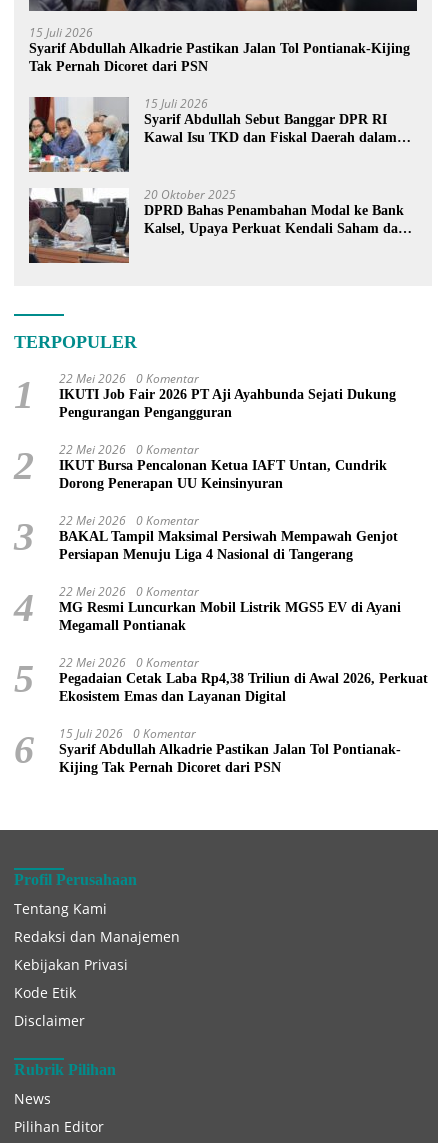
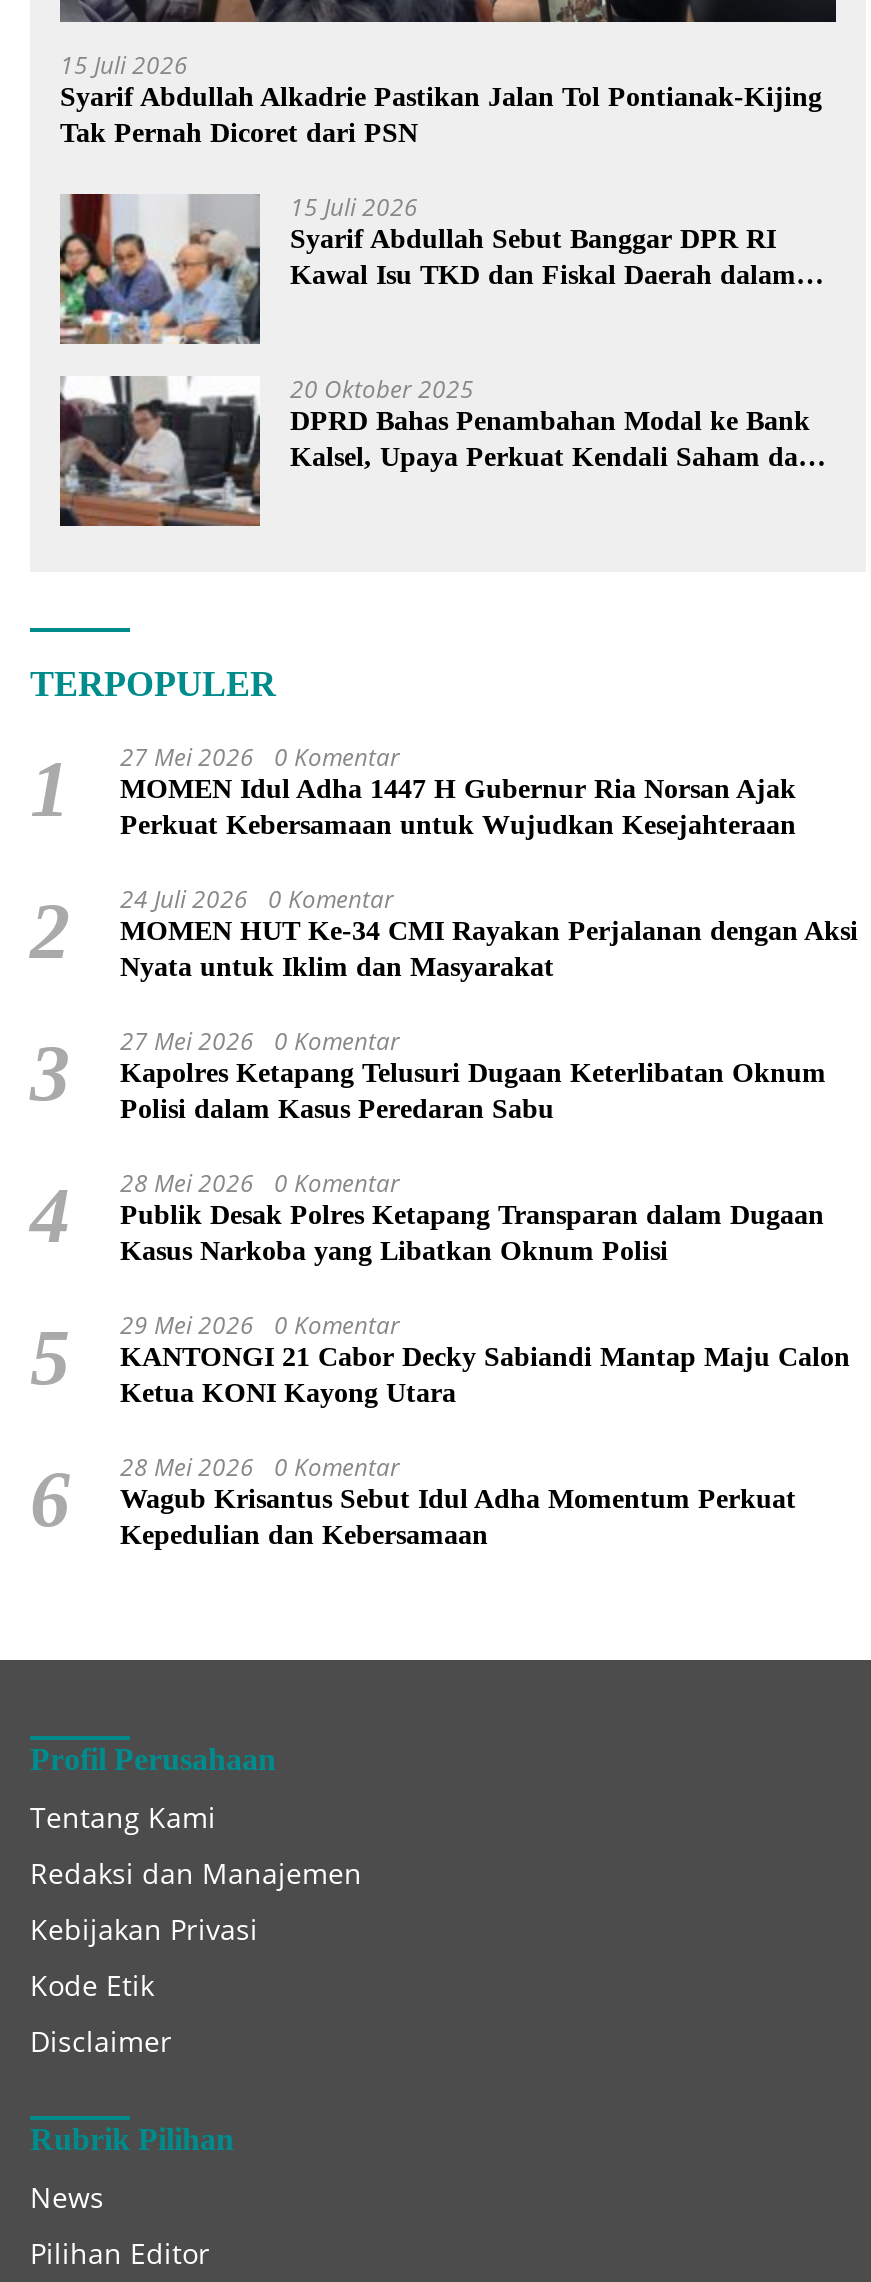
[59,370,396,420] 22 Mei 2026 0 Komentar | IKUTI Job Fair 2026 PT Aji Ayahbunda Sejati Dukung | Pengurangan Pengangguran -> [120,741,796,841] 27 Mei 2026 0 Komentar | MOMEN Idul Adha 1447 H Gubernur Ria Norsan Ajak | Perkuat Kebersamaan untuk Wujudkan Kesejahteraan
[59,441,387,491] 22 Mei 2026 0 Komentar | IKUT Bursa Pencalonan Ketua IAFT Untan, Cundrik | Dorong Penerapan UU Keinsinyuran -> [120,883,858,983] 24 Juli 2026 0 Komentar | MOMEN HUT Ke-34 CMI Rayakan Perjalanan dengan Aksi | Nyata untuk Iklim dan Masyarakat
[59,512,398,562] 22 Mei 2026 0 Komentar | BAKAL Tampil Maksimal Persiwah Mempawah Genjot | Persiapan Menuju Liga 4 Nasional di Tangerang -> [120,1025,826,1125] 27 Mei 2026 0 Komentar | Kapolres Ketapang Telusuri Dugaan Keterlibatan Oknum | Polisi dalam Kasus Peredaran Sabu
[59,583,401,633] 22 Mei 2026 0 Komentar | MG Resmi Luncurkan Mobil Listrik MGS5 EV di Ayani | Megamall Pontianak -> [120,1167,824,1267] 28 Mei 2026 0 Komentar | Publik Desak Polres Ketapang Transparan dalam Dugaan | Kasus Narkoba yang Libatkan Oknum Polisi
[59,654,428,704] 22 Mei 2026 0 Komentar | Pegadaian Cetak Laba Rp4,38 Triliun di Awal 2026, Perkuat | Ekosistem Emas dan Layanan Digital -> [120,1309,850,1409] 29 Mei 2026 0 Komentar | KANTONGI 21 Cabor Decky Sabiandi Mantap Maju Calon | Ketua KONI Kayong Utara
[59,725,401,775] 15 Juli 2026 0 Komentar | Syarif Abdullah Alkadrie Pastikan Jalan Tol Pontianak- | Kijing Tak Pernah Dicoret dari PSN -> [120,1451,796,1551] 28 Mei 2026 0 Komentar | Wagub Krisantus Sebut Idul Adha Momentum Perkuat | Kepedulian dan Kebersamaan

